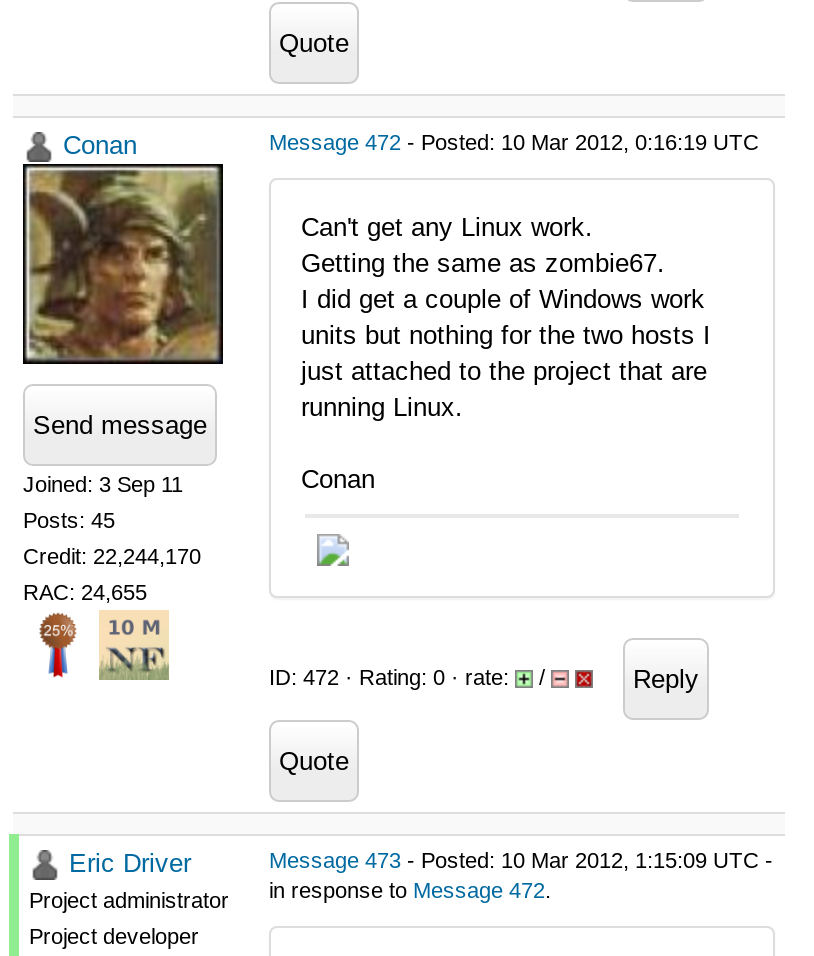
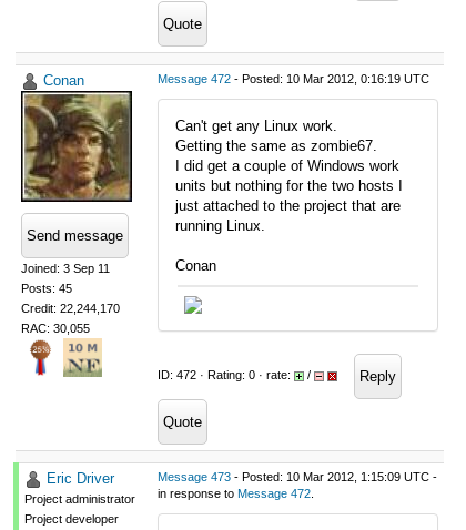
[23,580,147,604] RAC: 24,655 -> [21,322,90,335] RAC: 30,055

